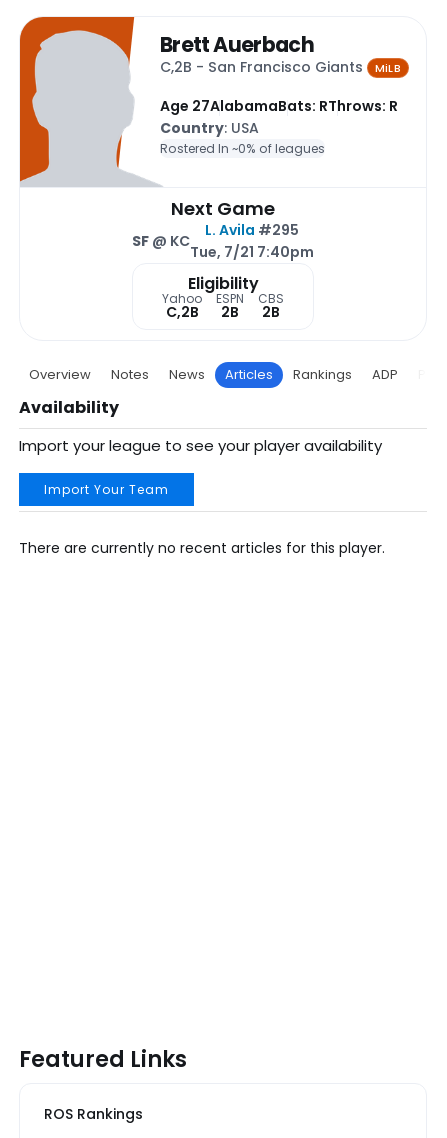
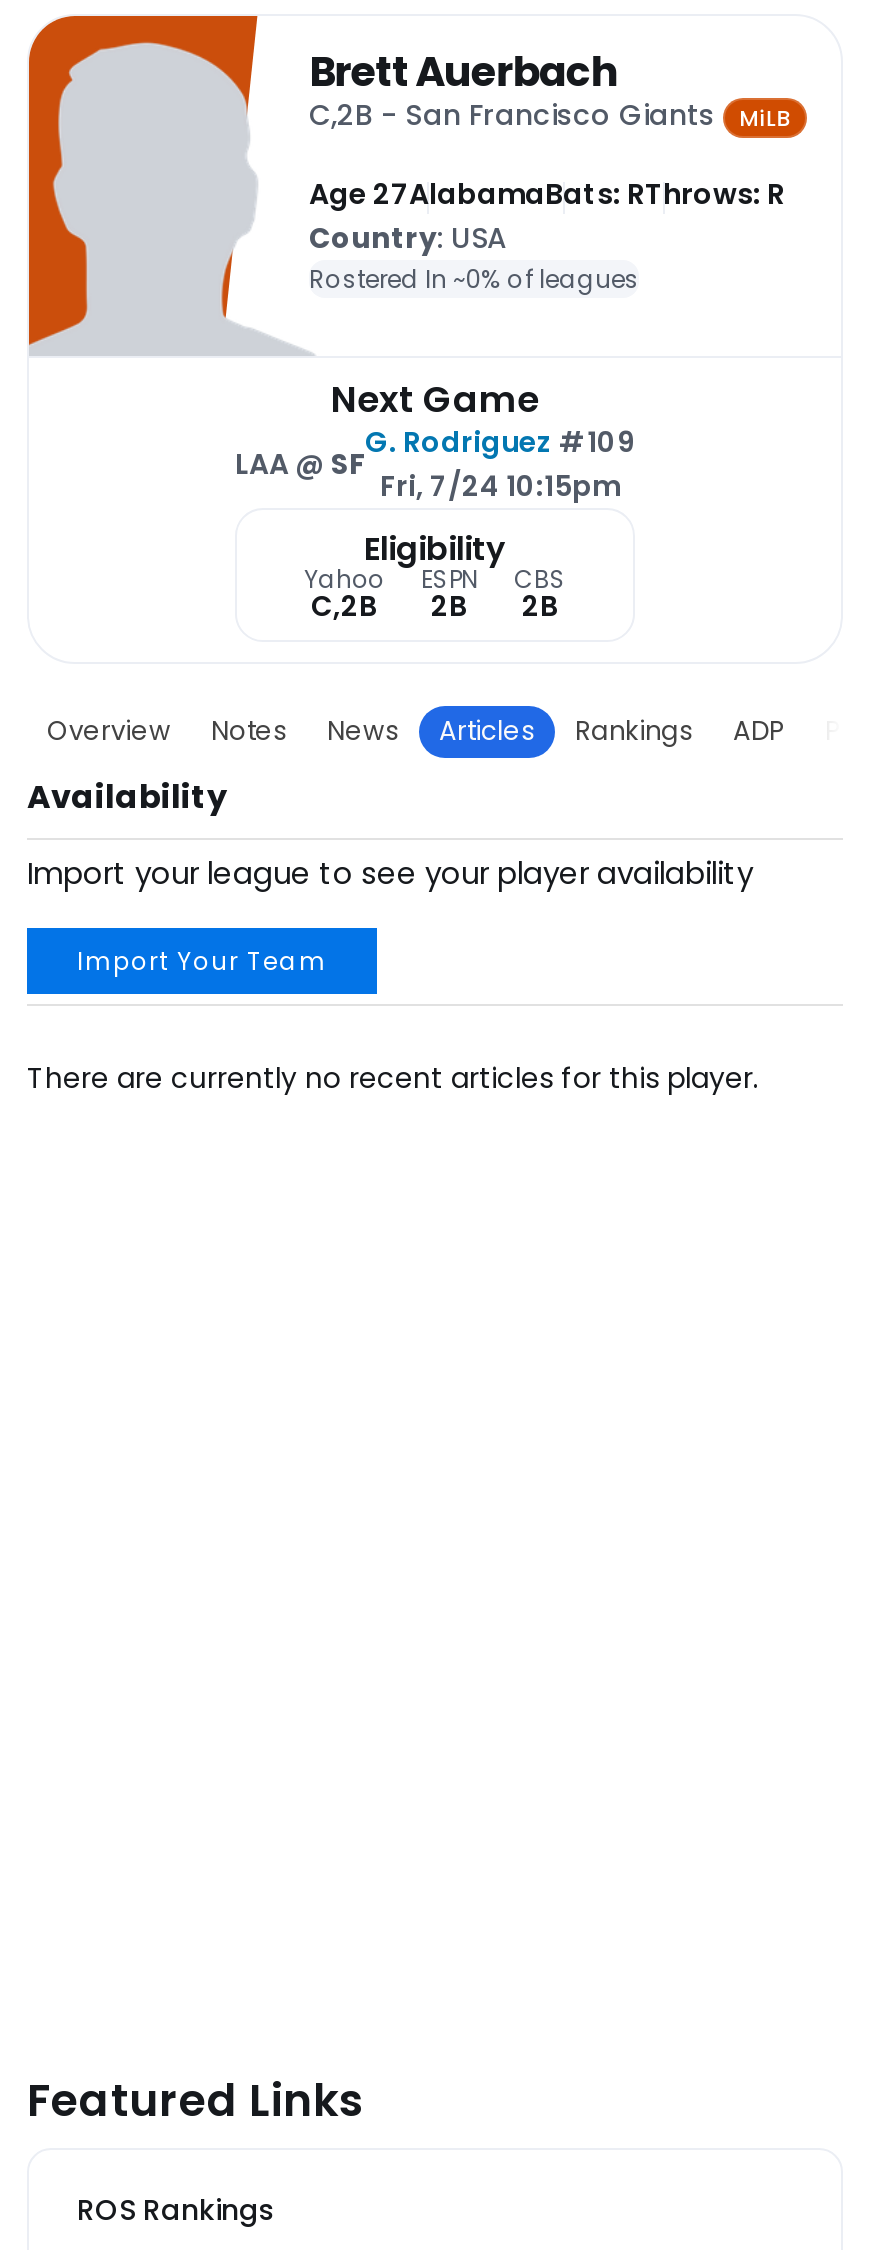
[190,220,314,262] L. Avila #295 | Tue, 7/21 7:40pm -> [365,423,635,507] G. Rodriguez #109 | Fri, 7/24 10:15pm
[132,231,190,251] SF @ KC -> [235,445,365,485] LAA @ SF

